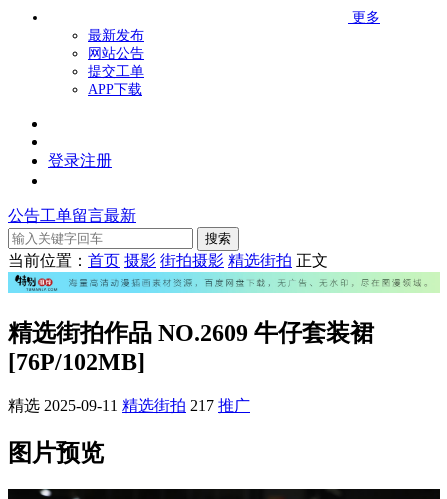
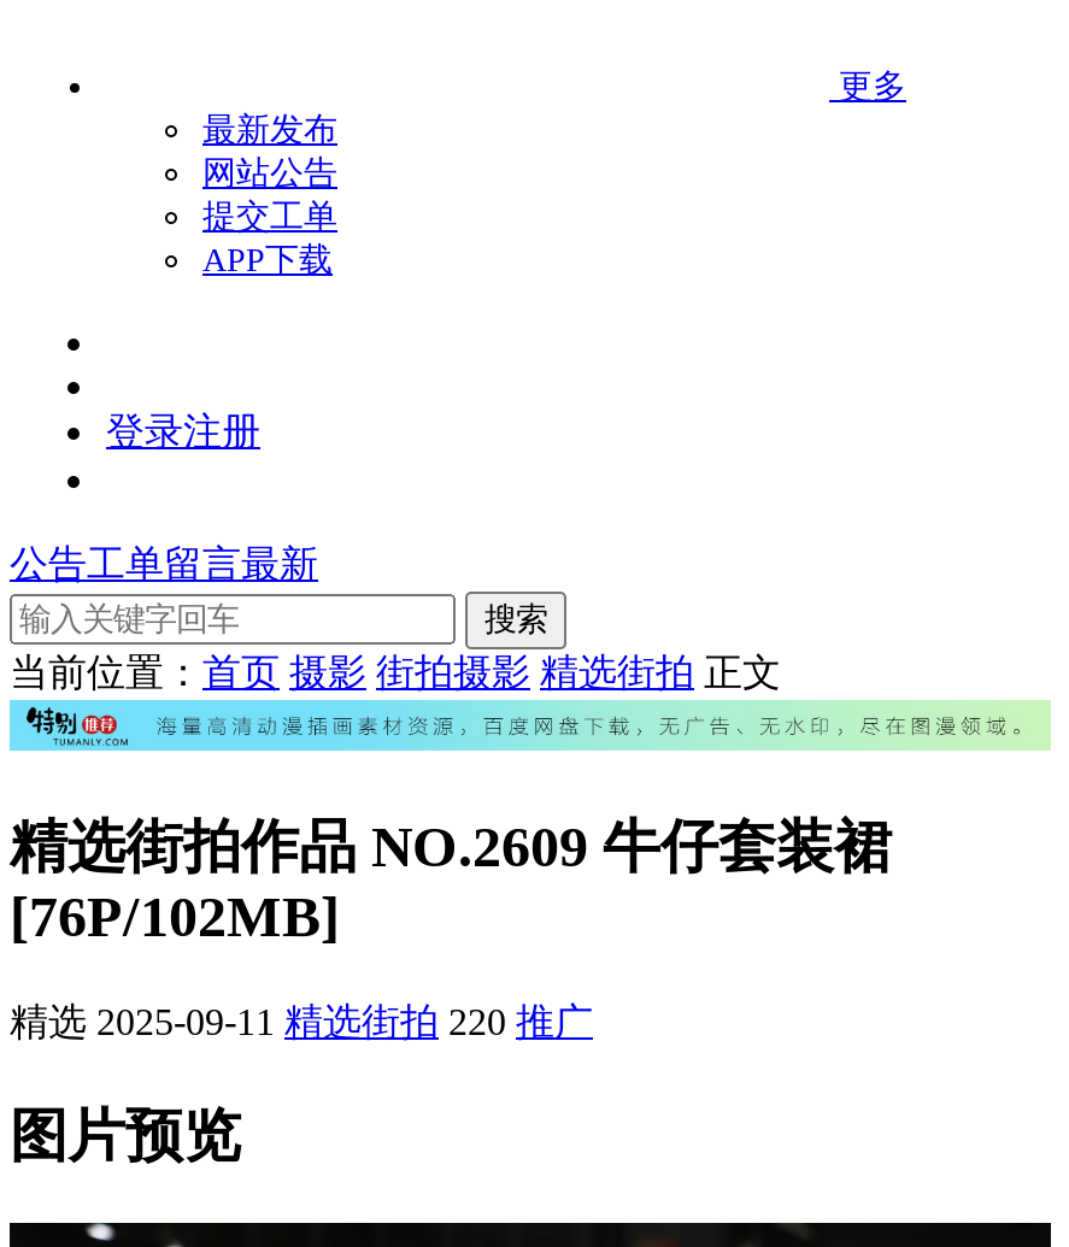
[8,397,250,414] 精选 2025-09-11 精选街拍 217 推广 -> [10,1001,593,1042] 精选 2025-09-11 精选街拍 220 推广

